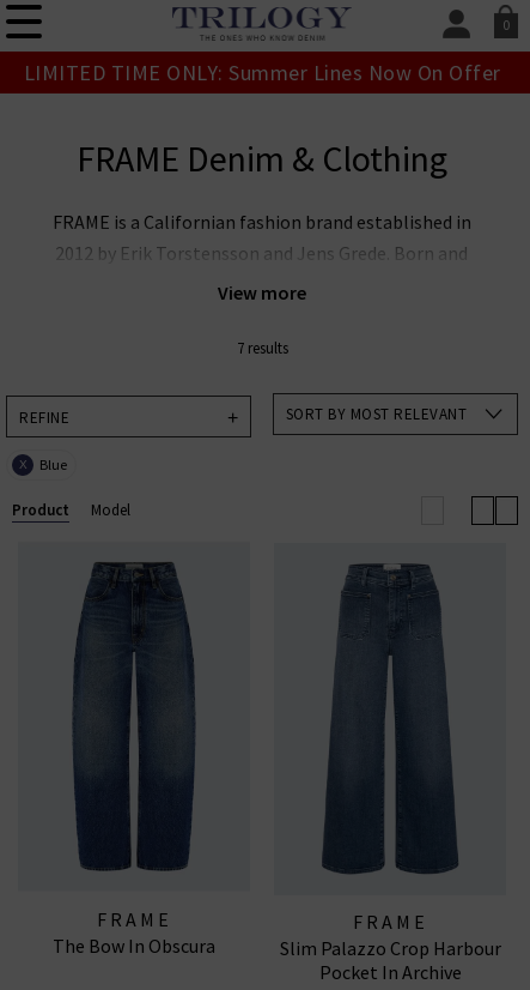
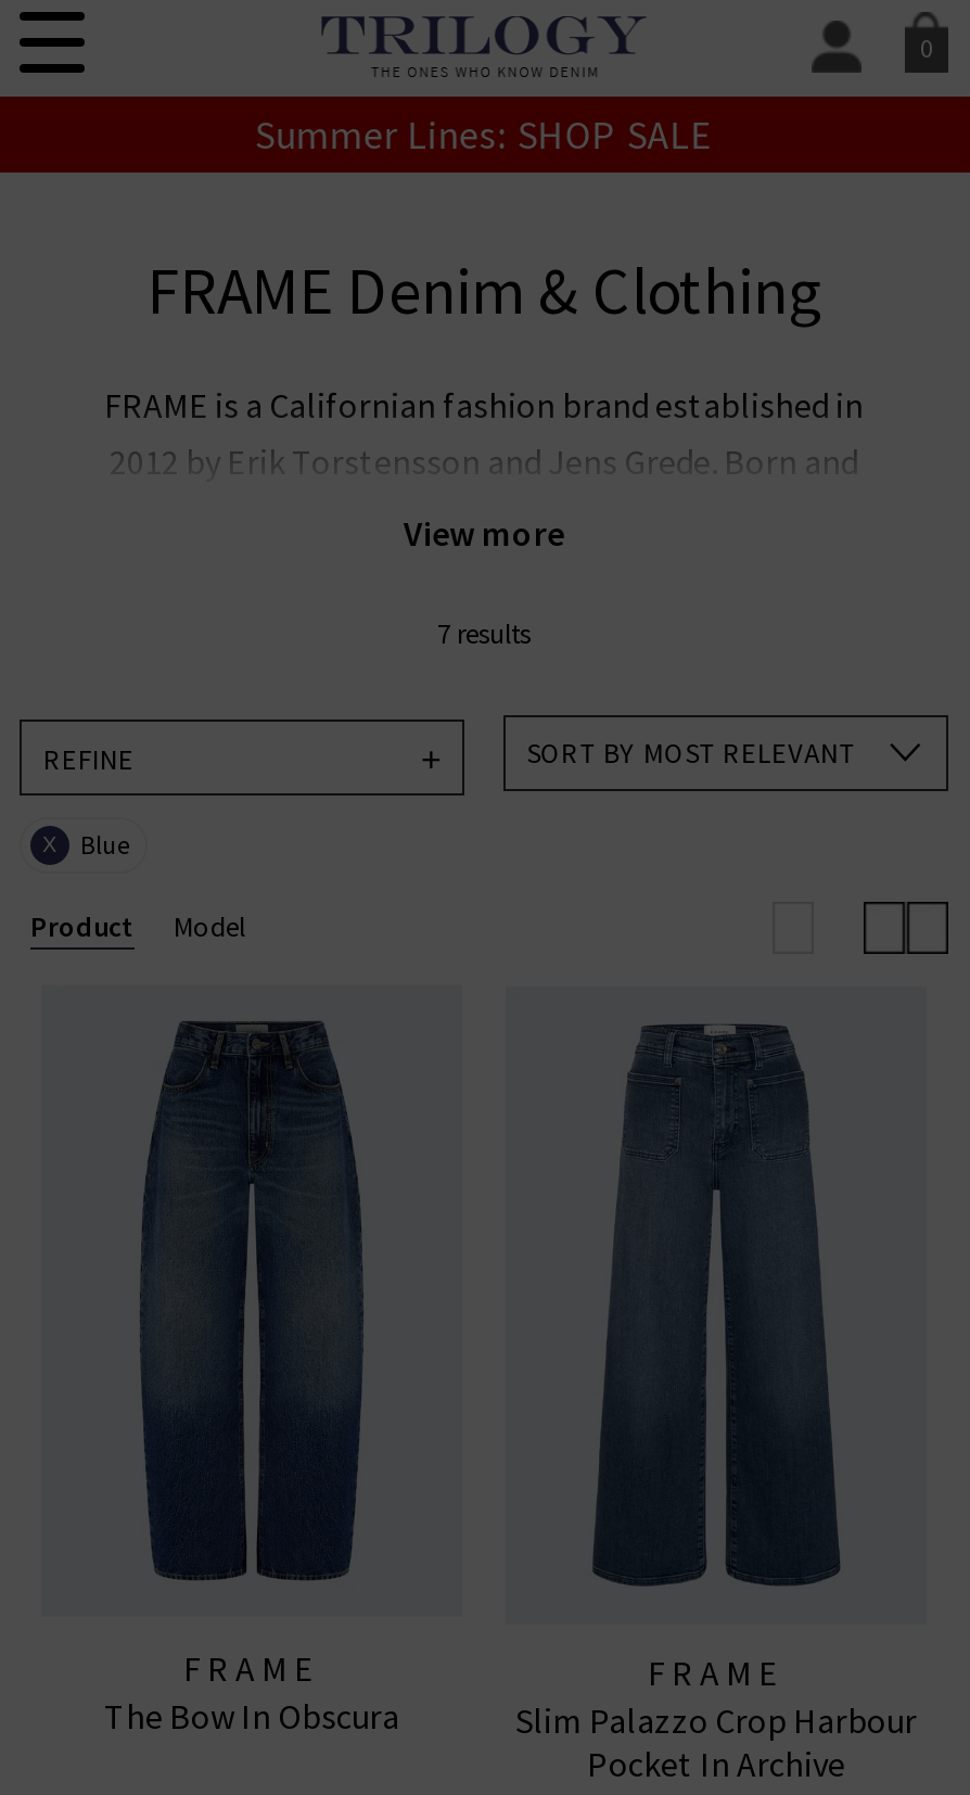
[23,59,501,86] LIMITED TIME ONLY: Summer Lines Now On Offer -> [254,110,714,160] Summer Lines: SHOP SALE

